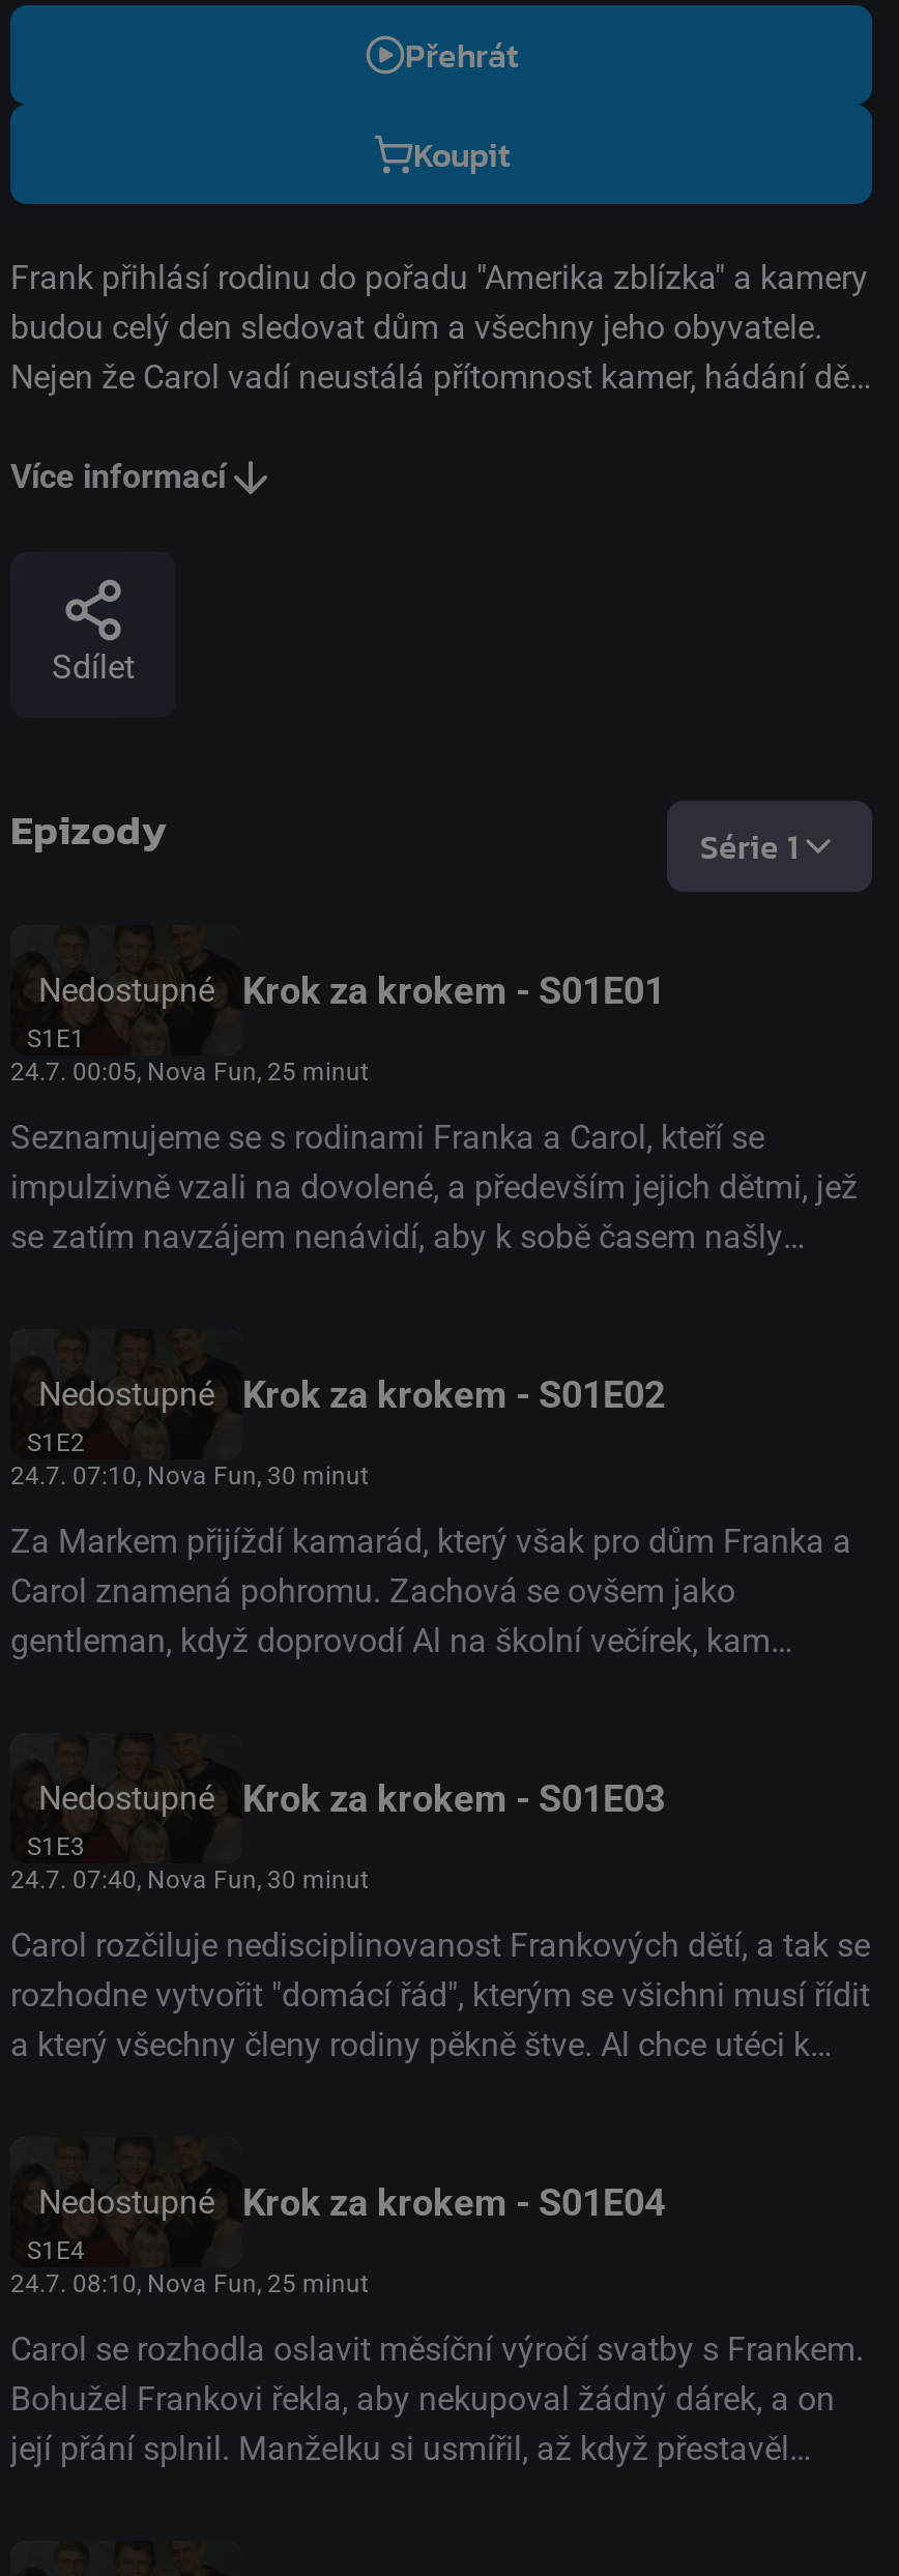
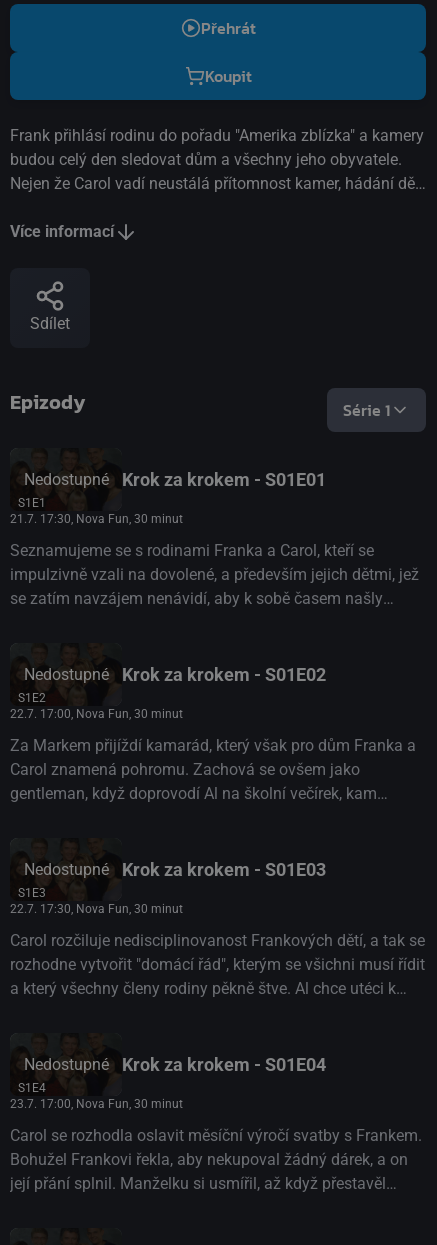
[10,1058,369,1087] 24.7. 00:05, Nova Fun, 25 minut -> [10,512,183,526] 21.7. 17:30, Nova Fun, 30 minut
[10,1461,369,1490] 24.7. 07:10, Nova Fun, 30 minut -> [10,707,183,721] 22.7. 17:00, Nova Fun, 30 minut
[10,1865,369,1894] 24.7. 07:40, Nova Fun, 30 minut -> [10,902,183,916] 22.7. 17:30, Nova Fun, 30 minut
[10,2269,369,2298] 24.7. 08:10, Nova Fun, 25 minut -> [10,1097,183,1111] 23.7. 17:00, Nova Fun, 30 minut

